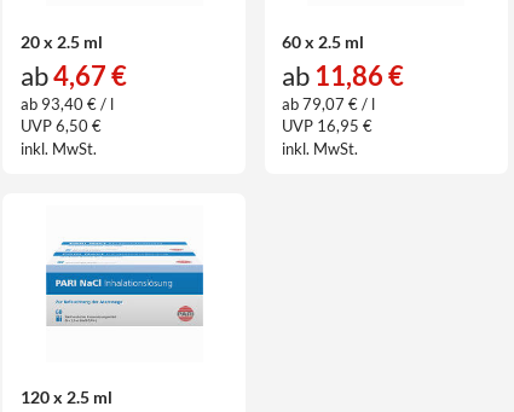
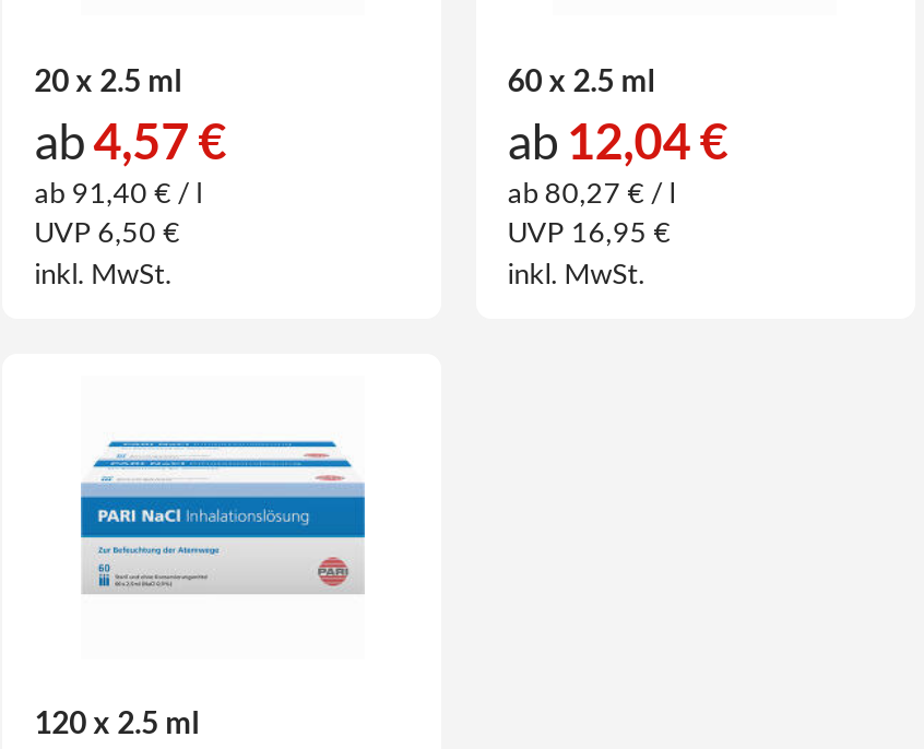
[20,59,127,92] ab4,67 € -> [34,111,227,170] ab4,57 €
[282,59,404,92] ab 11,86 € -> [507,111,728,170] ab 12,04 €
[20,94,113,114] ab 93,40 € / l -> [34,175,202,210] ab 91,40 € / l
[282,94,375,114] ab 79,07 € / l -> [507,175,675,210] ab 80,27 € / l

